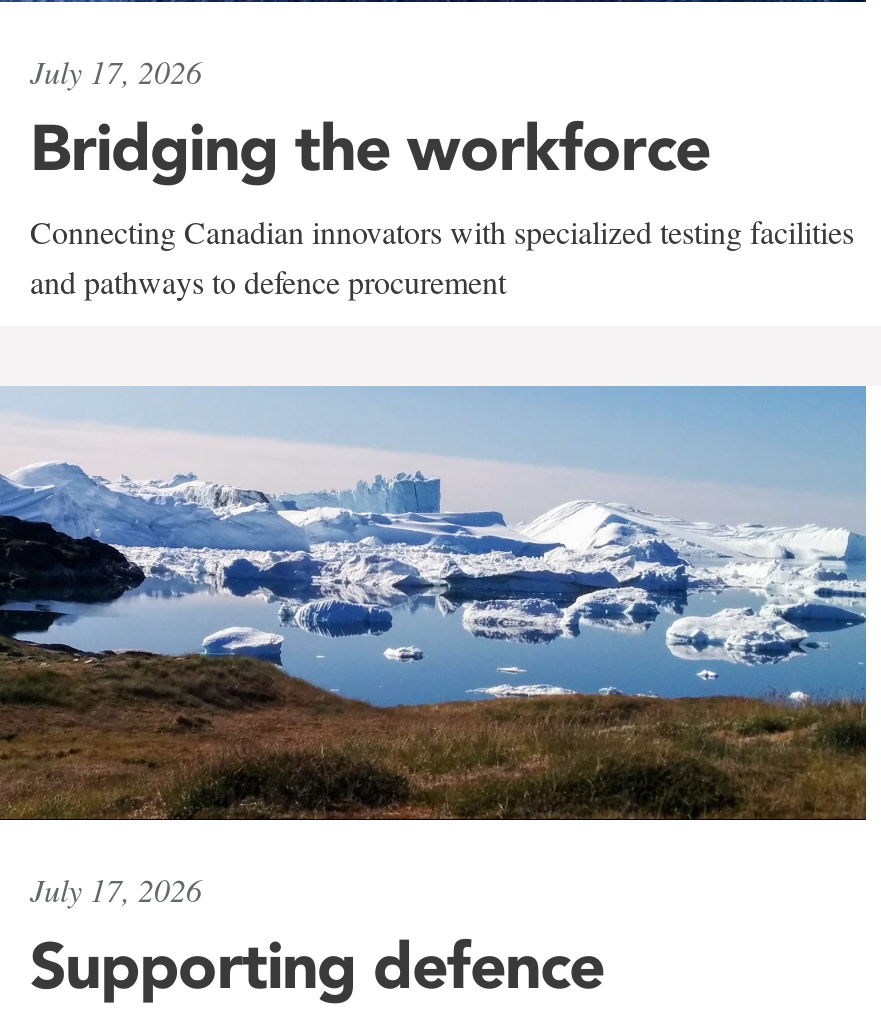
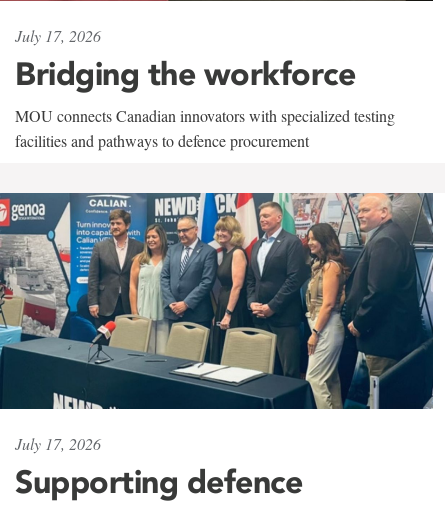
[30,210,854,302] Connecting Canadian innovators with specialized testing facilities | and pathways to defence procurement -> [15,105,395,151] MOU connects Canadian innovators with specialized testing | facilities and pathways to defence procurement
[6,384,868,822] [image] -> [3,192,434,410] [image]

